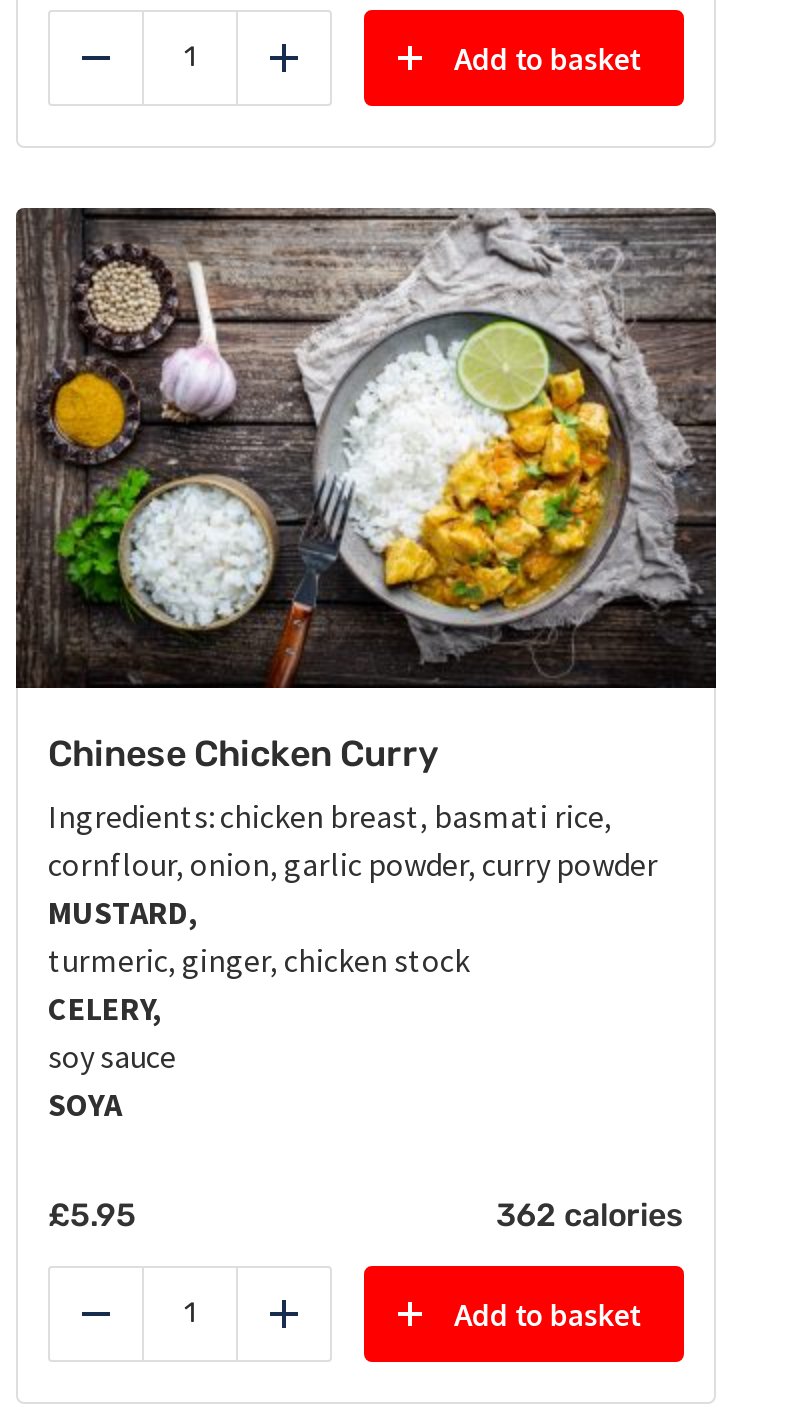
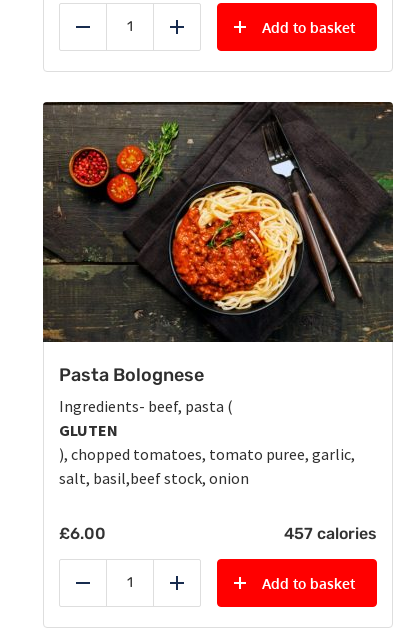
[16,206,716,775] [image] | Chinese Chicken Curry -> [42,101,393,386] [image] | Pasta Bolognese
[48,795,658,1123] Ingredients: chicken breast, basmati rice, | cornflour, onion, garlic powder, curry powder | MUSTARD, | turmeric, ginger, chicken stock | CELERY, | soy sauce | SOYA -> [59,396,355,488] Ingredients- beef, pasta ( | GLUTEN | ), chopped tomatoes, tomato puree, garlic, | salt, basil,beef stock, onion
[48,1195,684,1233] £5.95 | 362 calories -> [59,524,377,543] £6.00 | 457 calories

